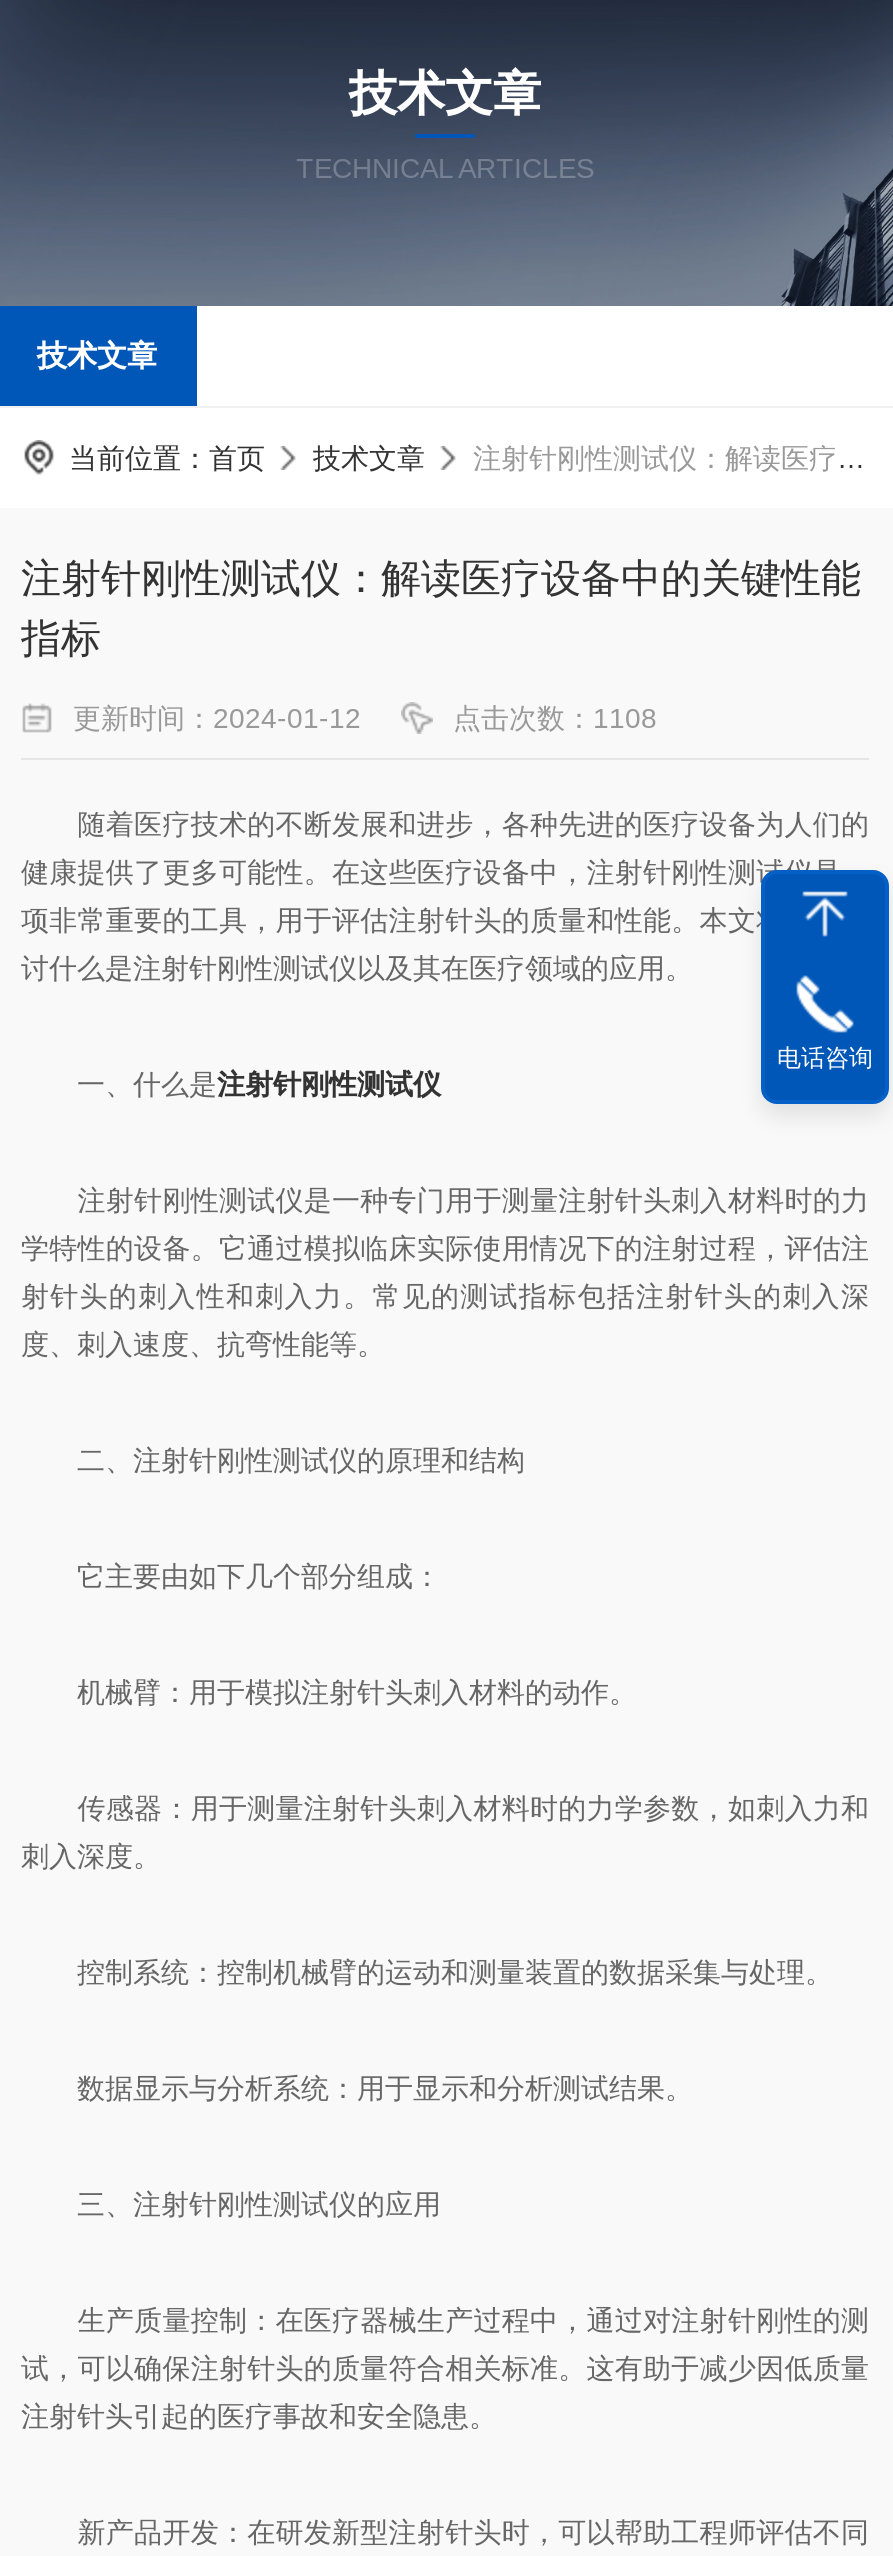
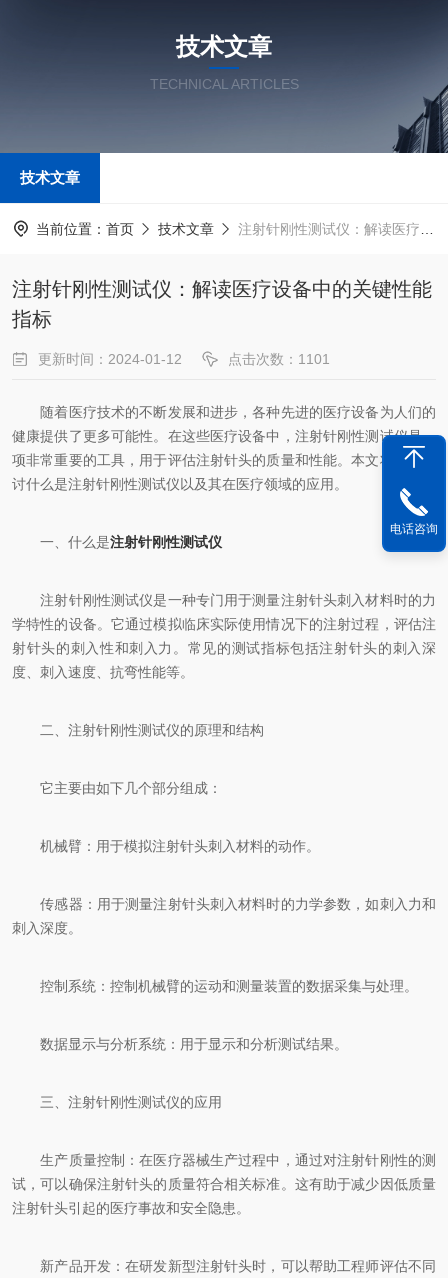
[453,702,657,734] 点击次数：1108 -> [228,351,330,367] 点击次数：1101

